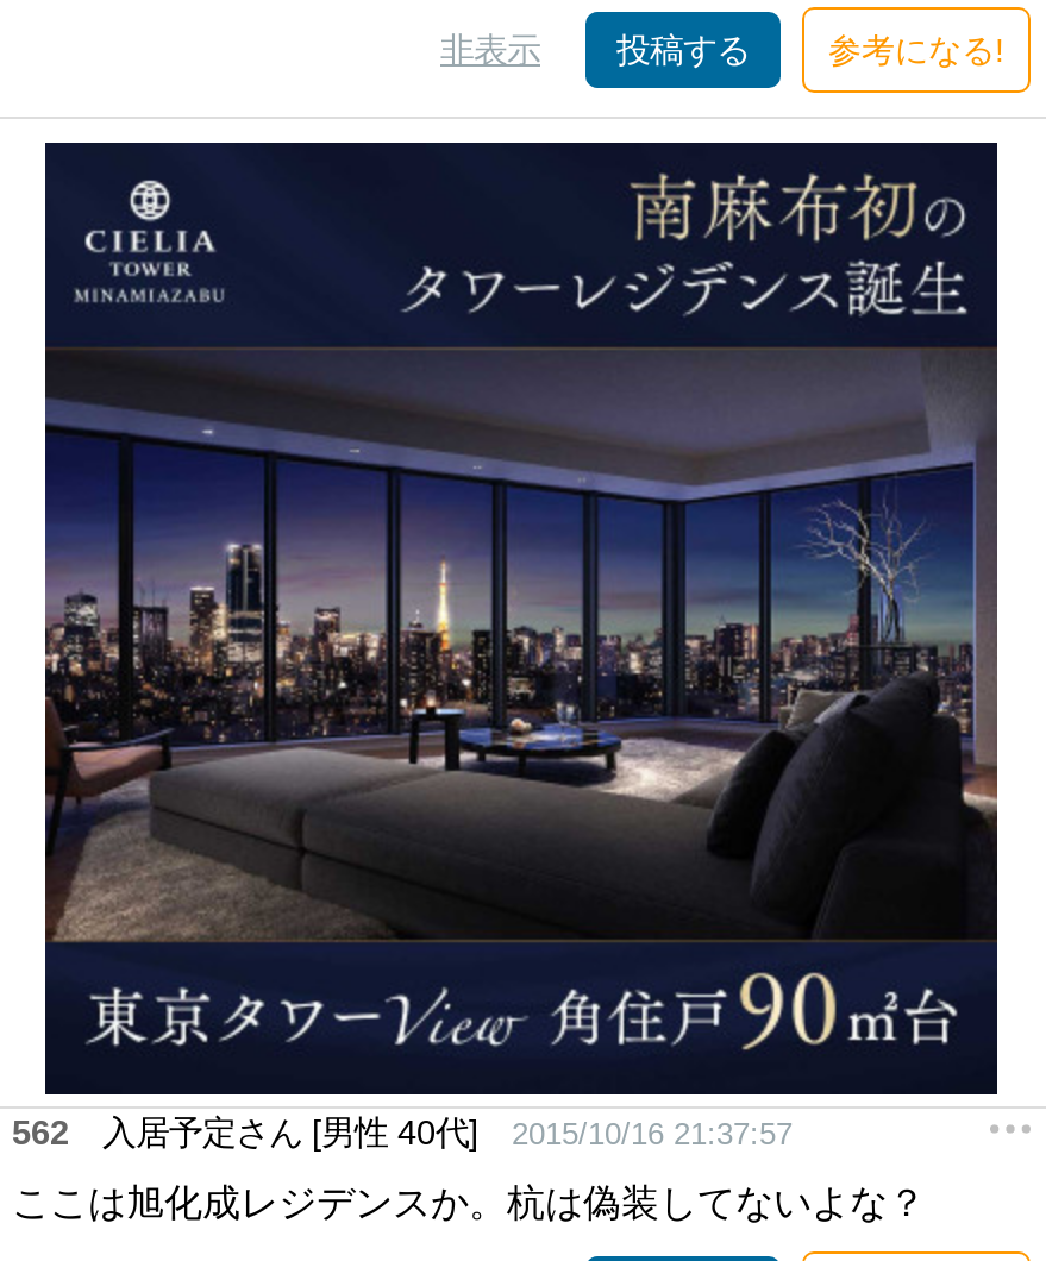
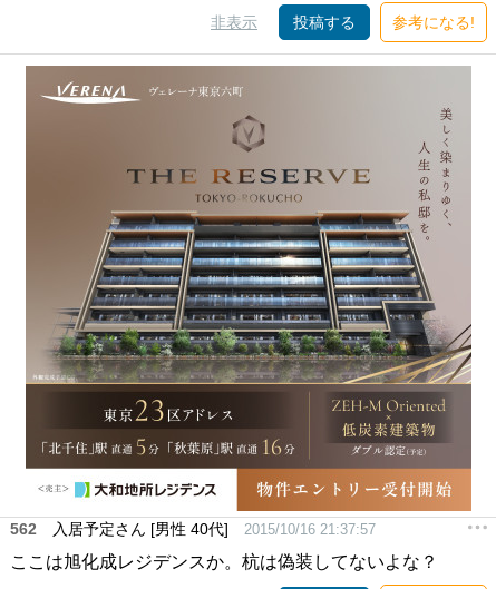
[43,140,1000,1097] [image] -> [25,65,473,512] [image]

